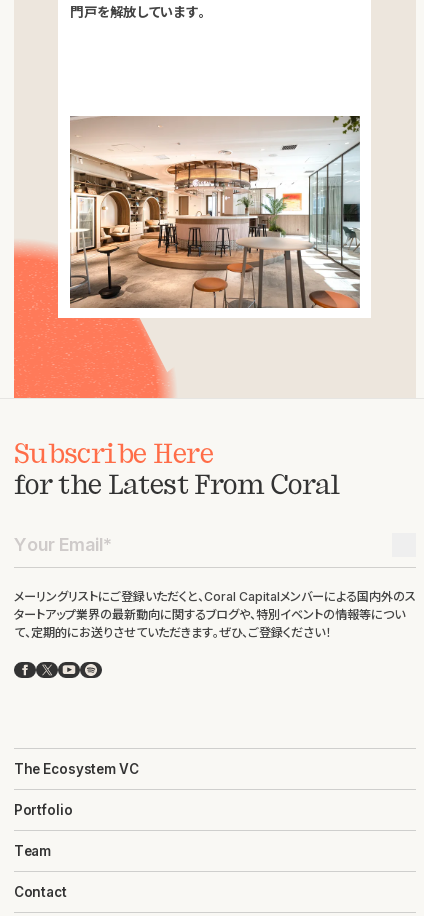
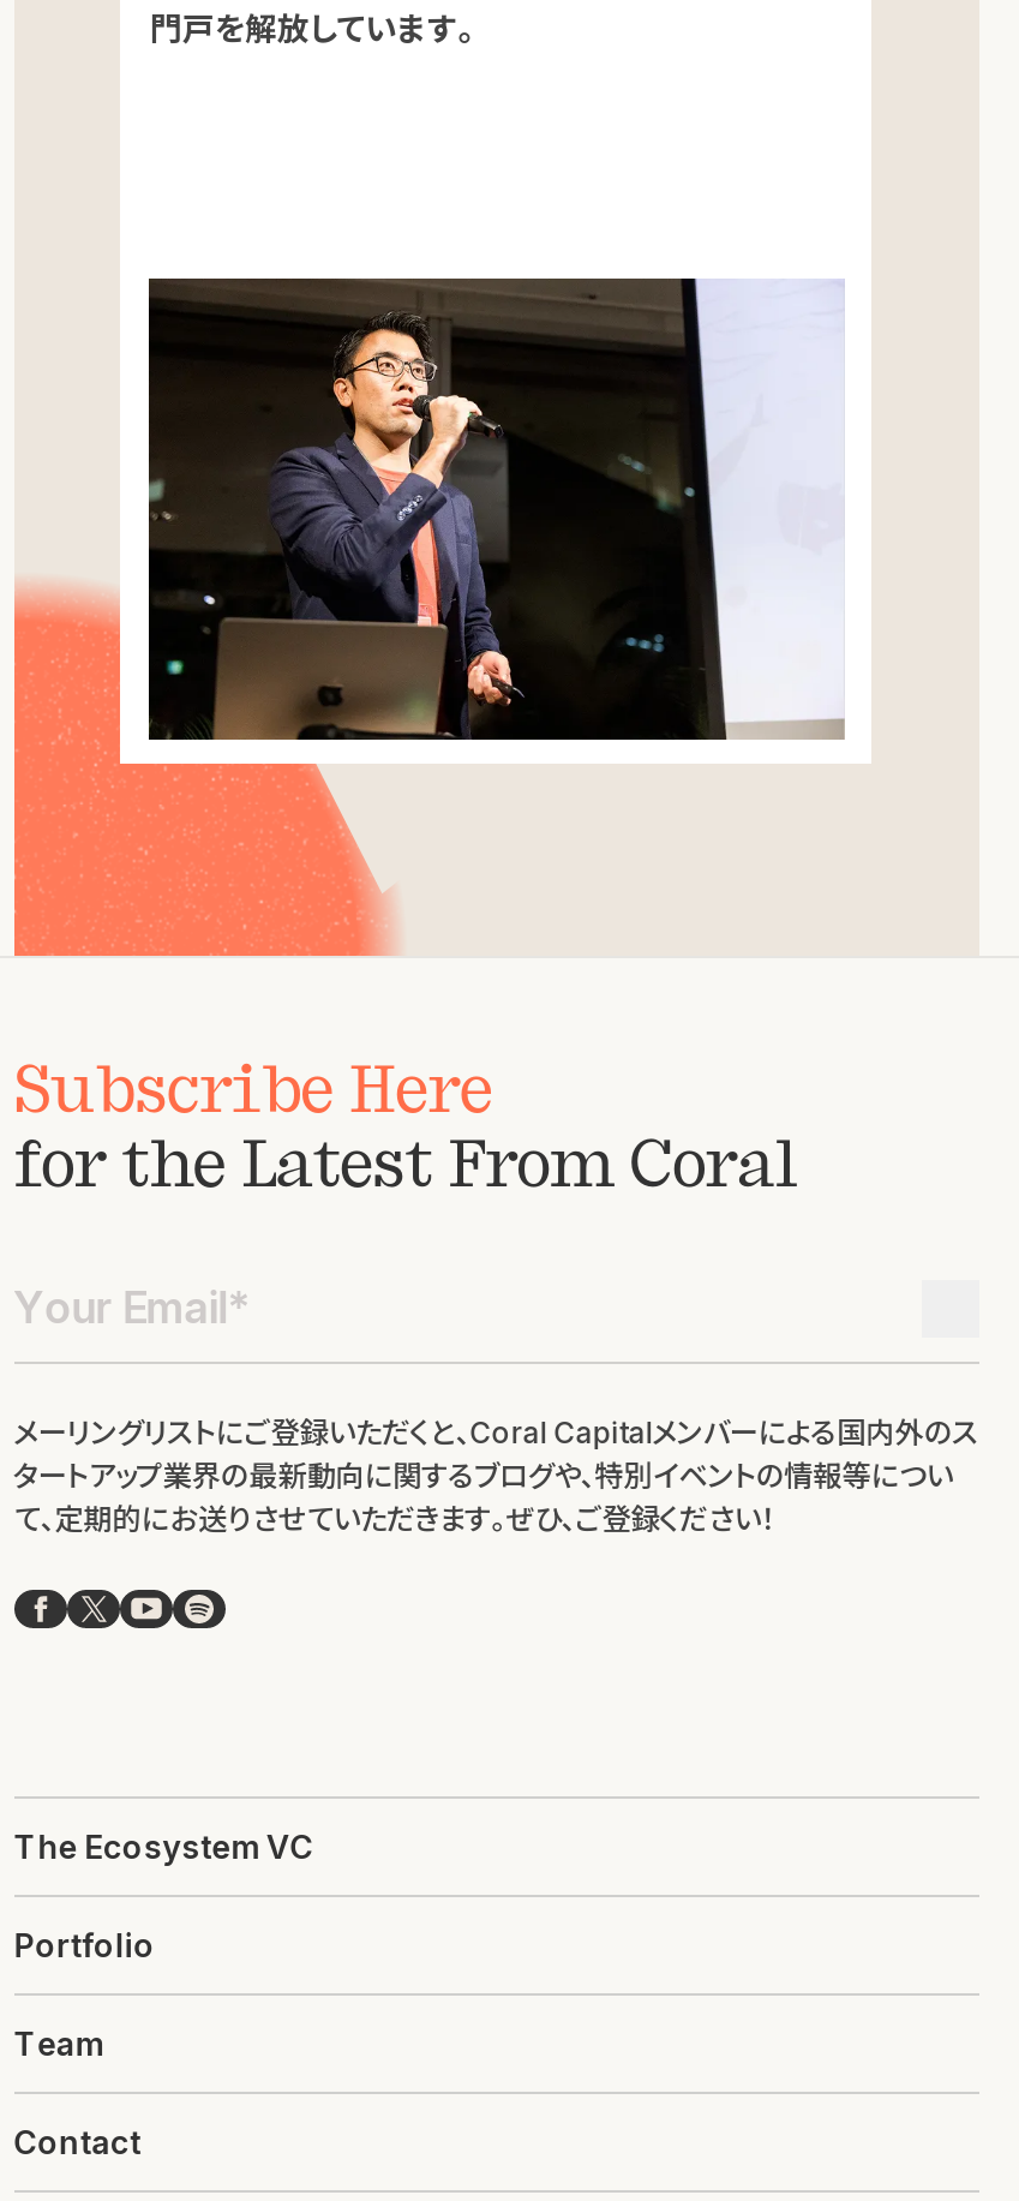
[69,115,361,309] [image] -> [146,276,845,742] [image]

